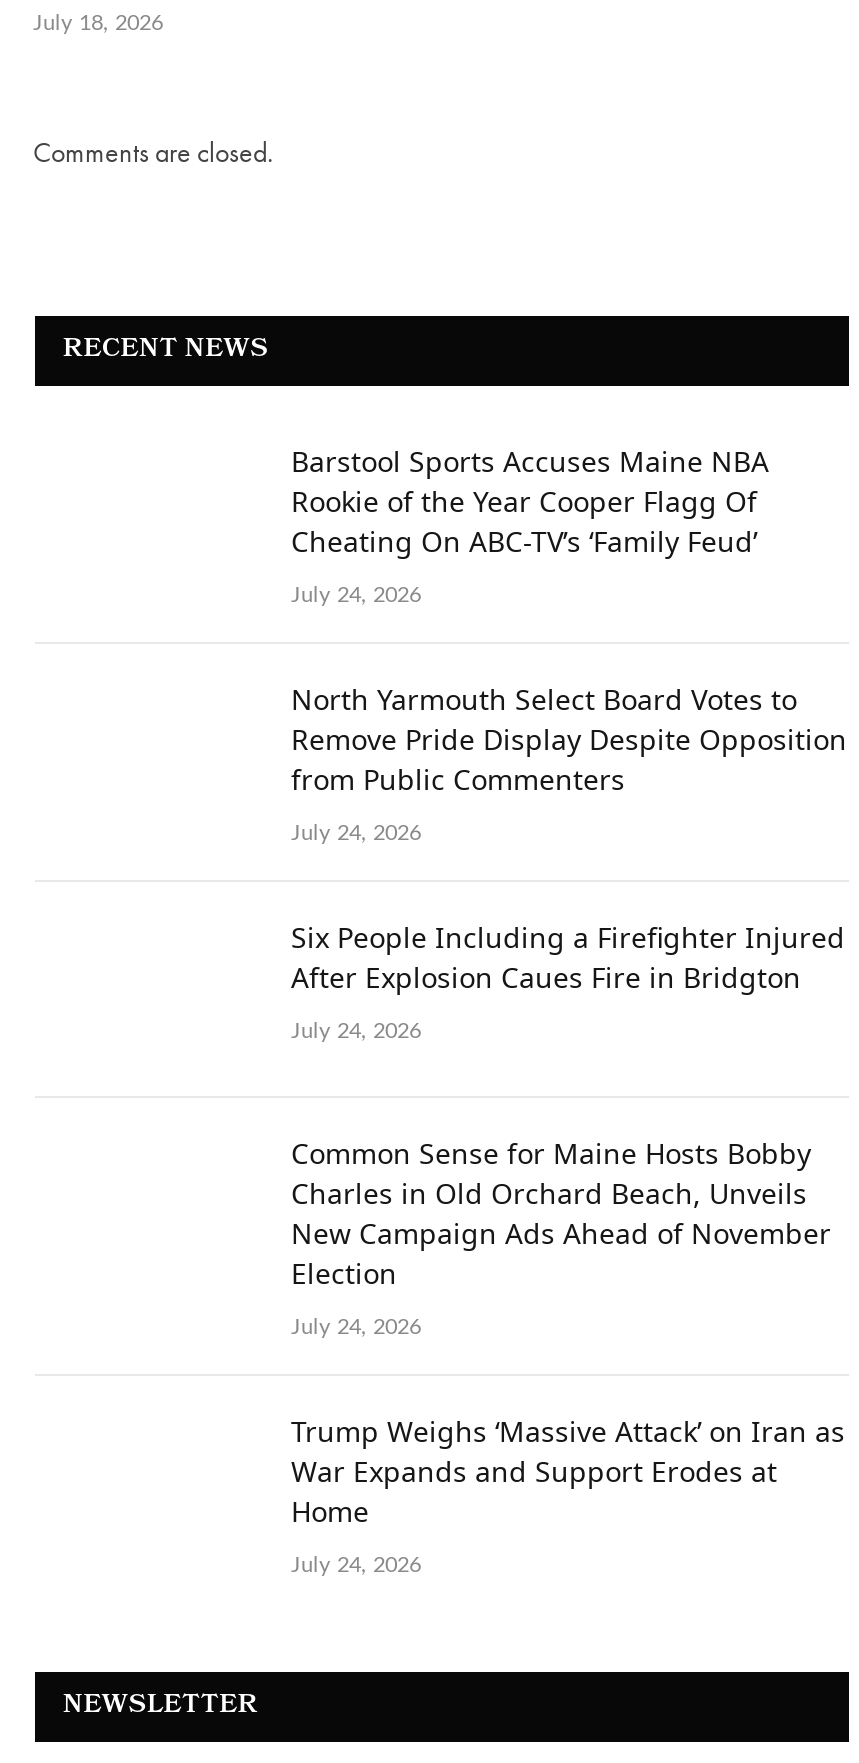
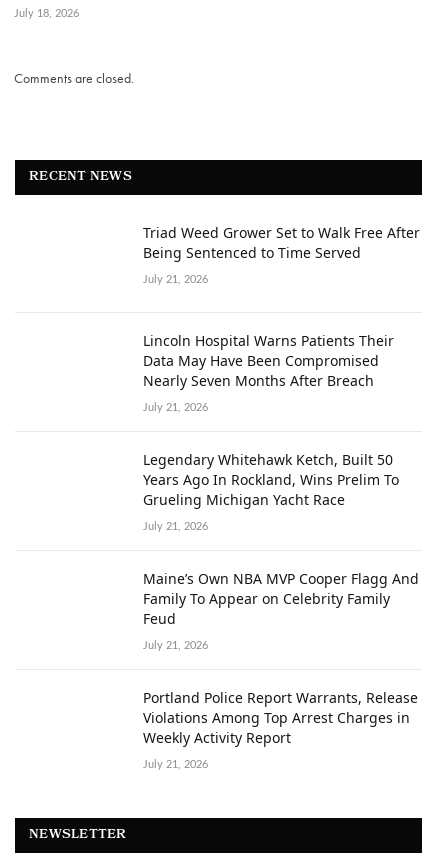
[291,442,769,560] Barstool Sports Accuses Maine NBA | Rookie of the Year Cooper Flagg Of | Cheating On ABC-TV’s ‘Family Feud’ -> [143,223,420,262] Triad Weed Grower Set to Walk Free After | Being Sentenced to Time Served
[291,584,421,606] July 24, 2026 -> [143,274,208,285] July 21, 2026
[291,680,847,798] North Yarmouth Select Board Votes to | Remove Pride Display Despite Opposition | from Public Commenters -> [143,331,394,390] Lincoln Hospital Warns Patients Their | Data May Have Been Compromised | Nearly Seven Months After Breach
[291,822,421,844] July 24, 2026 -> [143,402,208,413] July 21, 2026
[291,918,845,996] Six People Including a Firefighter Injured | After Explosion Caues Fire in Bridgton -> [143,450,399,509] Legendary Whitehawk Ketch, Built 50 | Years Ago In Rockland, Wins Prelim To | Grueling Michigan Yacht Race
[291,1020,421,1042] July 24, 2026 -> [143,521,208,532] July 21, 2026
[291,1134,831,1292] Common Sense for Maine Hosts Bobby | Charles in Old Orchard Beach, Unveils | New Campaign Ads Ahead of November | Election -> [143,569,419,628] Maine’s Own NBA MVP Cooper Flagg And | Family To Appear on Celebrity Family | Feud
[291,1316,421,1338] July 24, 2026 -> [143,640,208,651] July 21, 2026
[291,1412,845,1530] Trump Weighs ‘Massive Attack’ on Iran as | War Expands and Support Erodes at | Home -> [143,688,418,747] Portland Police Report Warrants, Release | Violations Among Top Arrest Charges in | Weekly Activity Report
[291,1554,421,1576] July 24, 2026 -> [143,759,208,770] July 21, 2026

